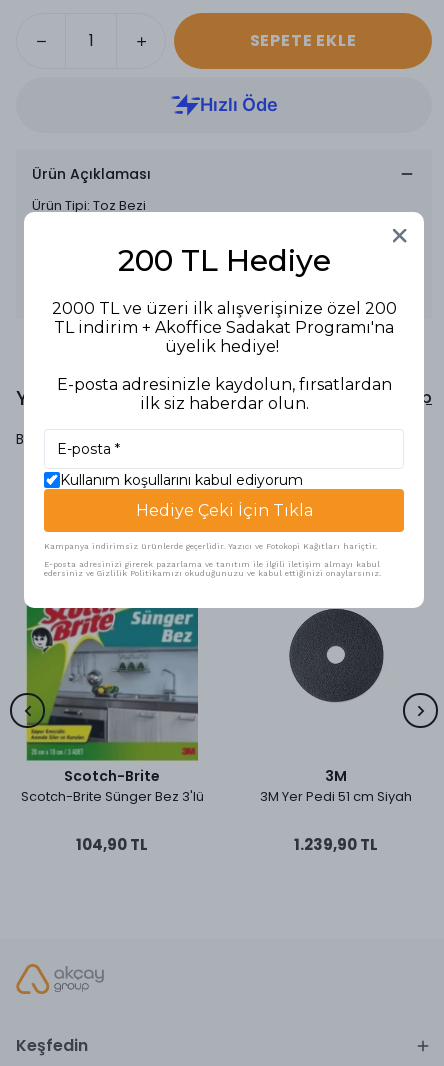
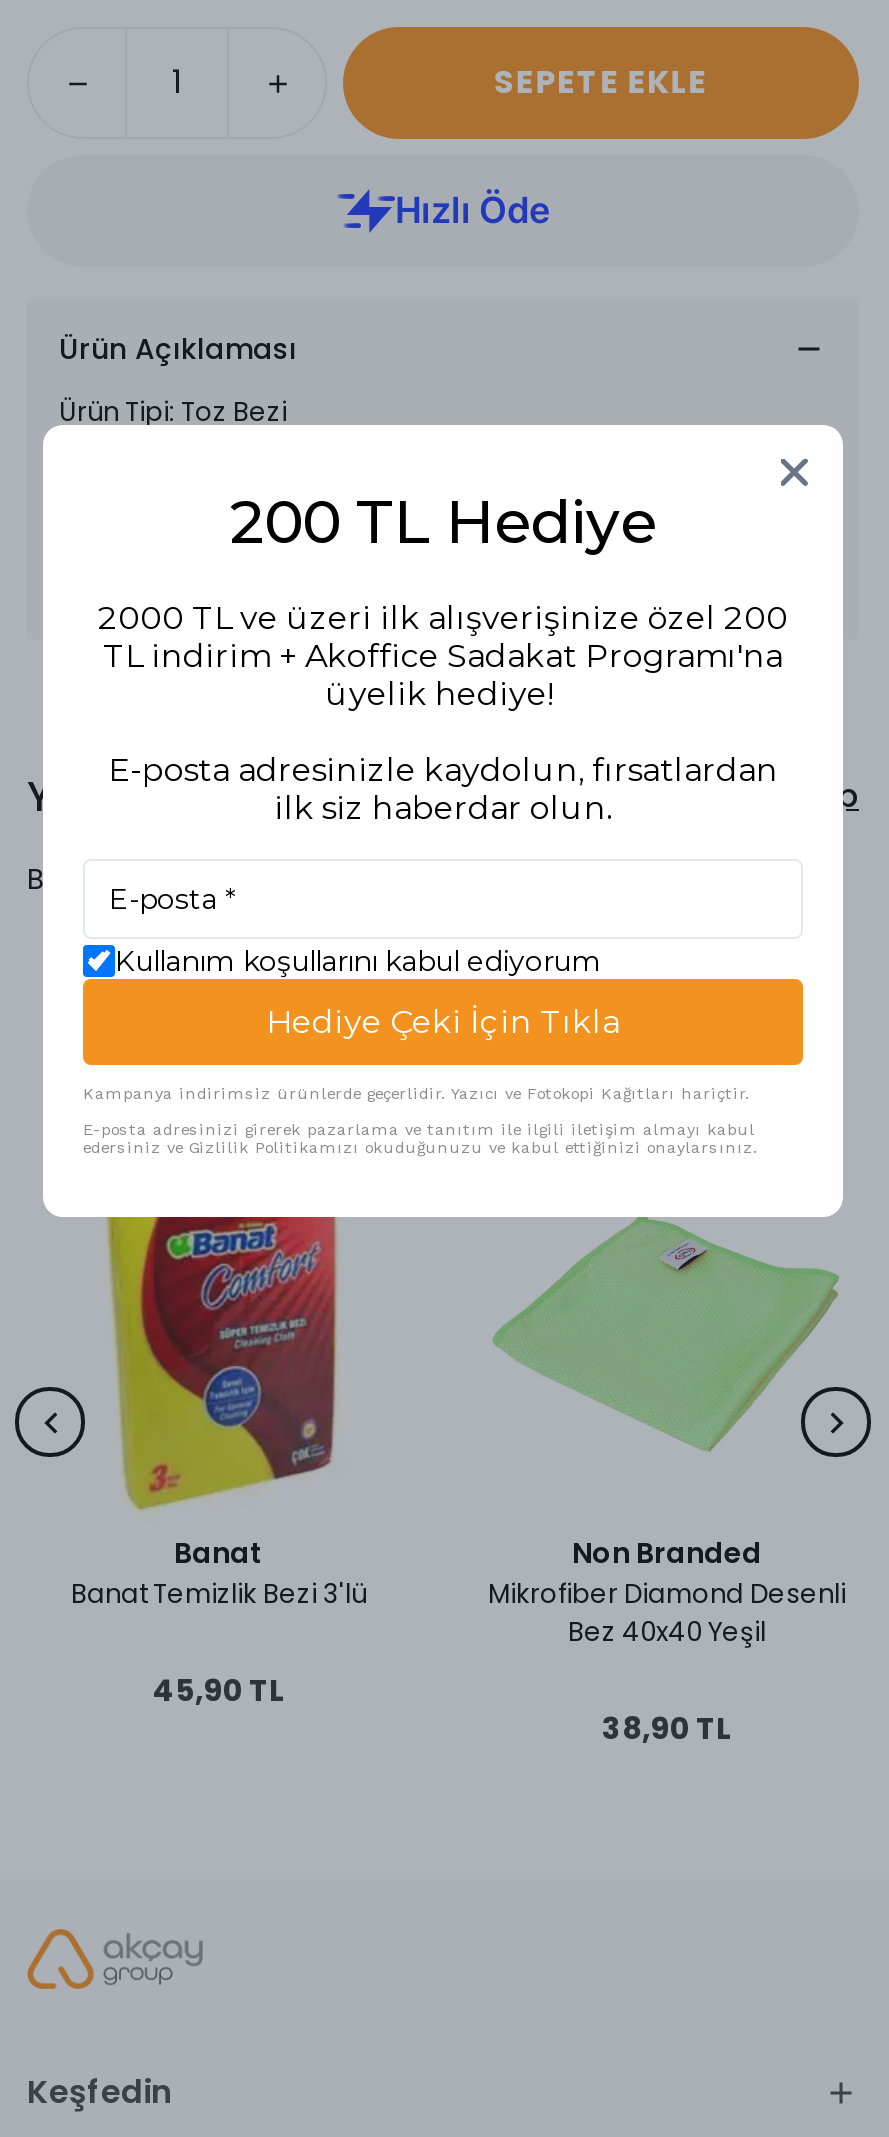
[20,606,203,806] [image] | Scotch-Brite | Scotch-Brite Sünger Bez 3'lü -> [49,1215,391,1613] [image] | Banat | Banat Temizlik Bezi 3'lü
[250,608,421,724] [image] -> [493,1217,839,1451] [image]
[260,766,412,806] 3M | 3M Yer Pedi 51 cm Siyah -> [488,1533,846,1651] Non Branded | Mikrofiber Diamond Desenli | Bez 40x40 Yeşil
[76,834,148,855] 104,90 TL -> [153,1669,285,1711] 45,90 TL
[294,834,378,855] 1.239,90 TL -> [602,1707,732,1749] 38,90 TL

